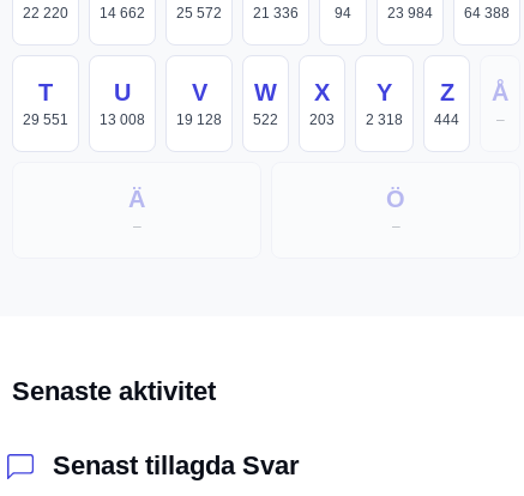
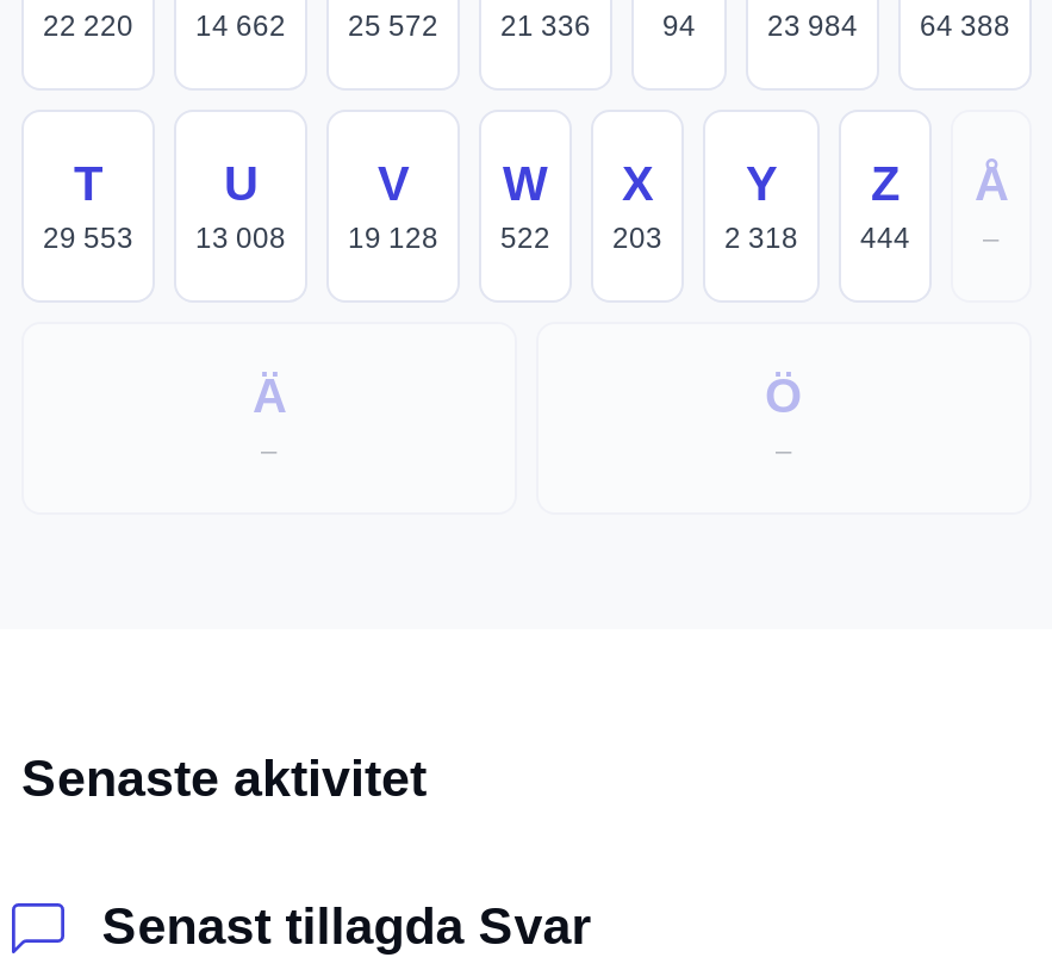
[23,111,459,128] 29 551 13 008 19 128 522 203 2 318 444 -> [43,220,910,254] 29 553 13 008 19 128 522 203 2 318 444

